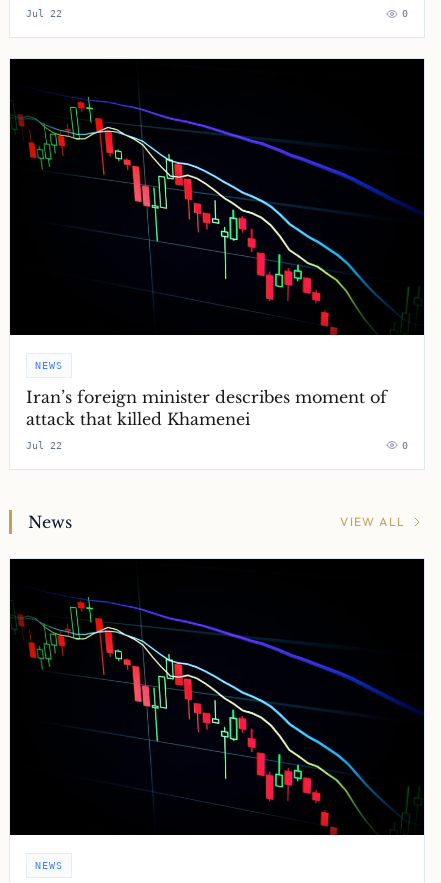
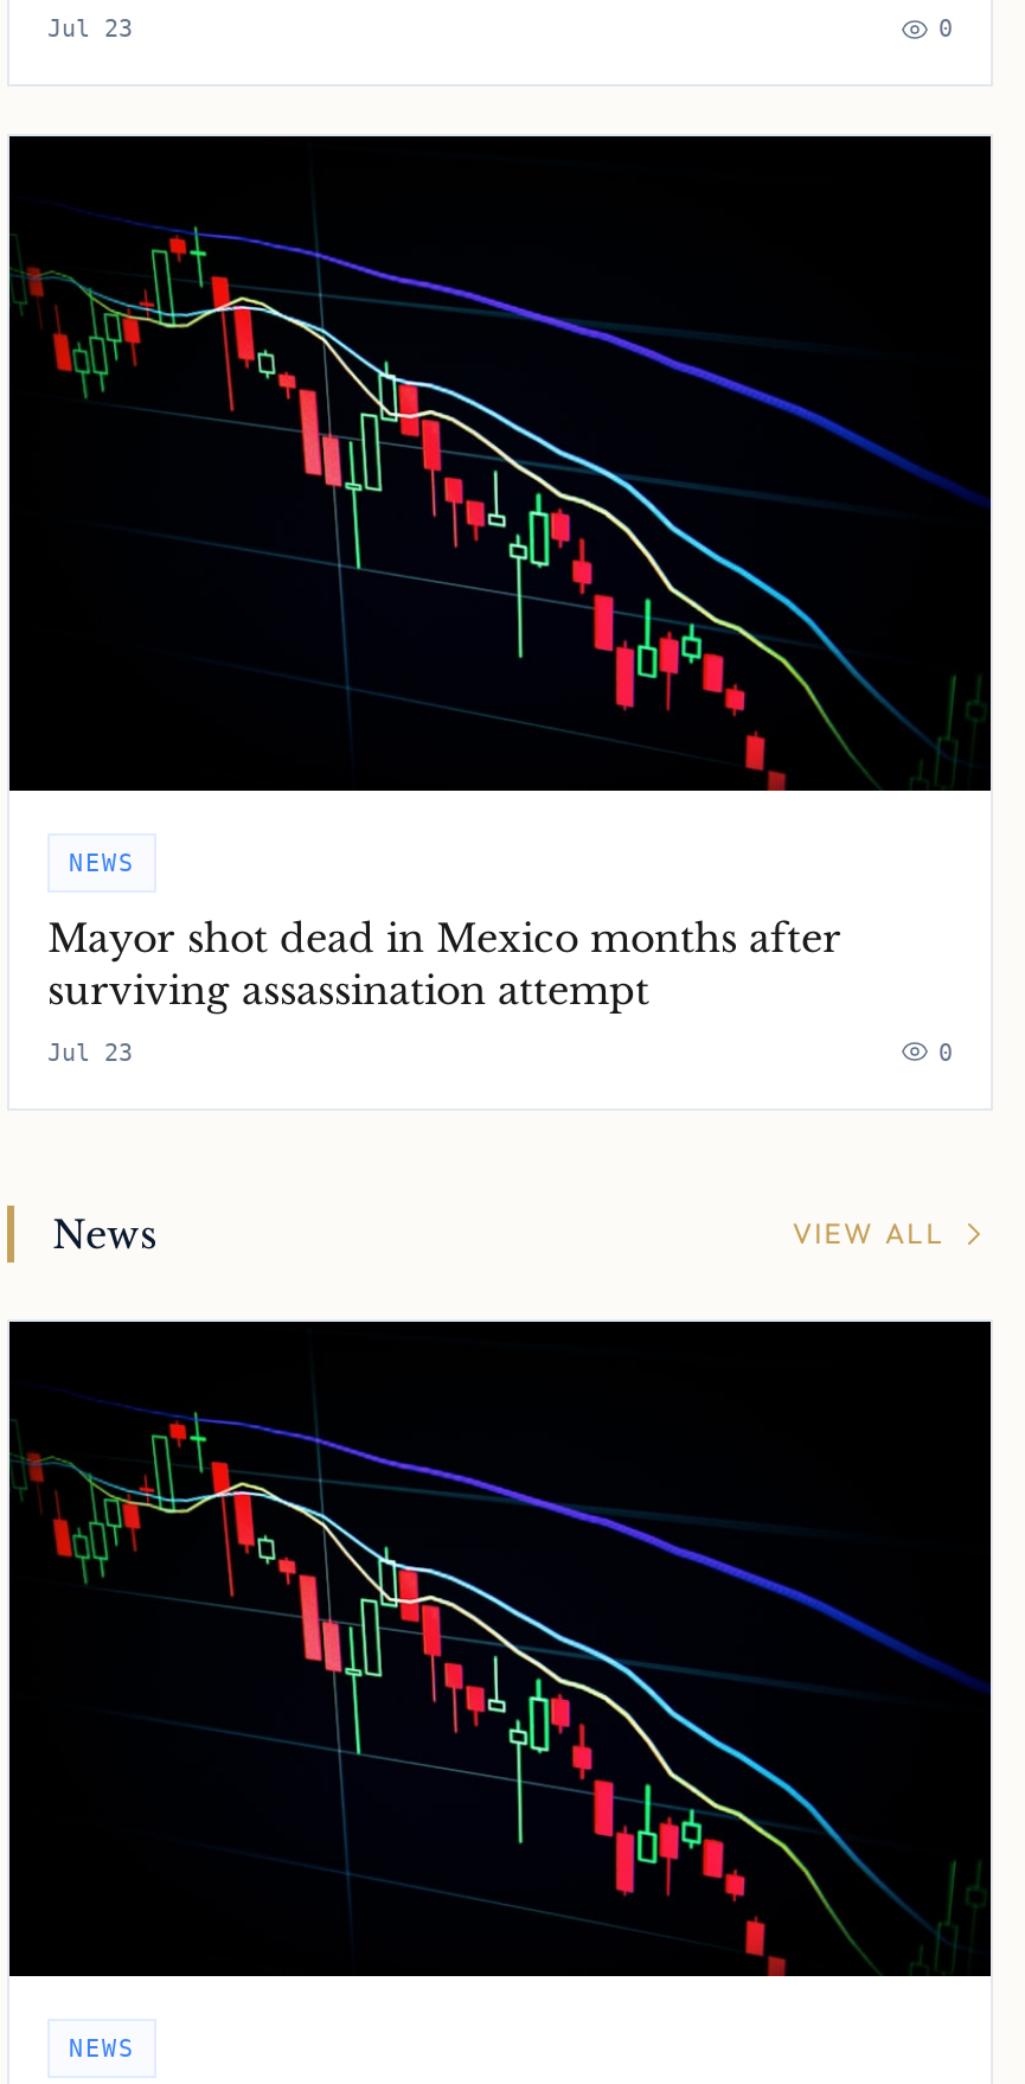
[26,8,62,19] Jul 22 -> [47,16,133,42] Jul 23
[26,387,387,429] Iran’s foreign minister describes moment of | attack that killed Khamenei -> [47,914,841,1013] Mayor shot dead in Mexico months after | surviving assassination attempt
[26,440,62,451] Jul 22 -> [47,1039,133,1065] Jul 23

